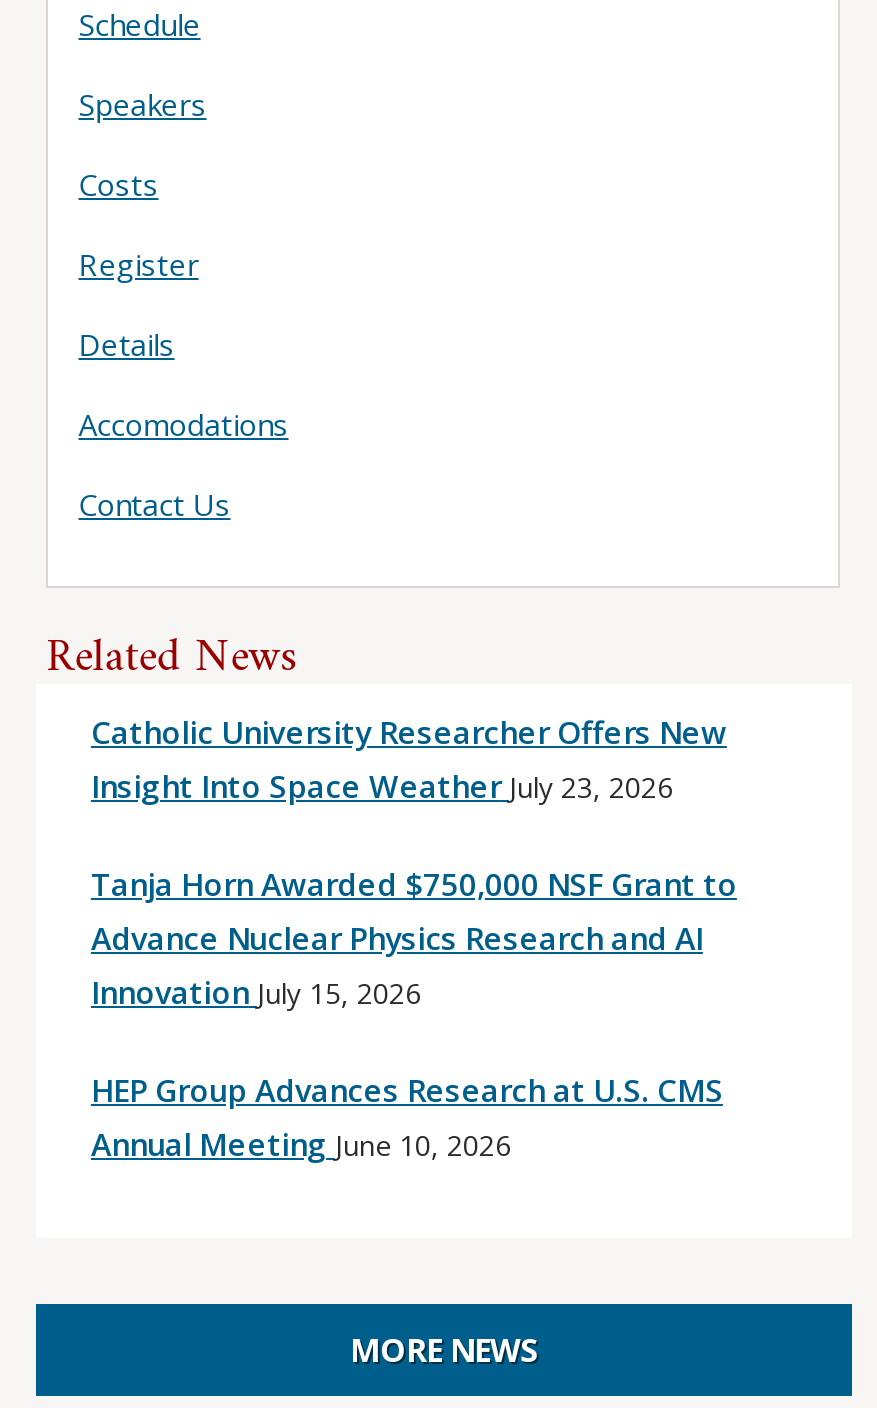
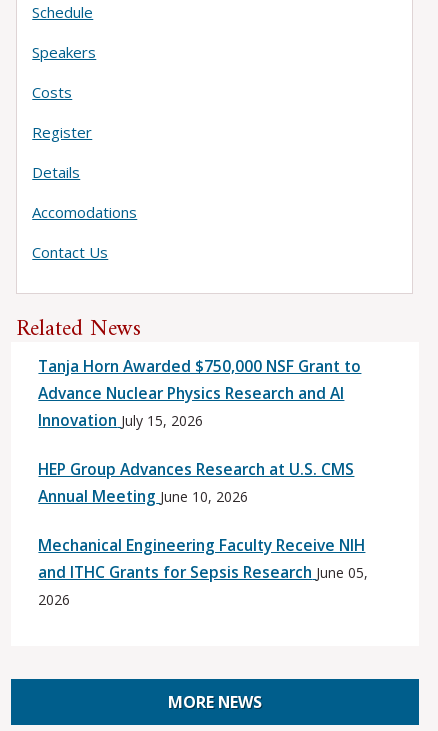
[91,710,727,808] Catholic University Researcher Offers New | Insight Into Space Weather July 23, 2026 -> none
moved [91,862,737,1166] -> [38,355,361,507]: Tanja Horn Awarded $750,000 NSF Grant to | Advance Nuclear Physics Research and AI | Innovation July 15, 2026 | HEP Group Advances Research at U.S. CMS | Annual Meeting June 10, 2026
none -> [38,534,368,609] Mechanical Engineering Faculty Receive NIH | and ITHC Grants for Sepsis Research June 05, | 2026

